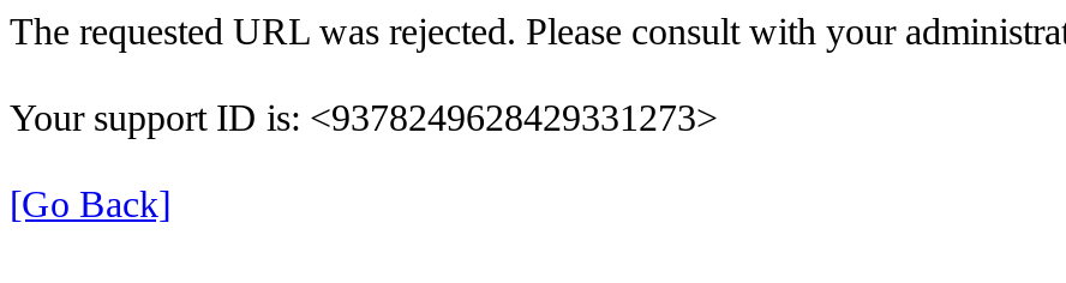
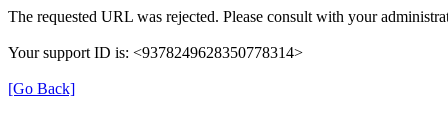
[10,97,718,138] Your support ID is: <9378249628429331273> -> [8,44,303,61] Your support ID is: <9378249628350778314>

